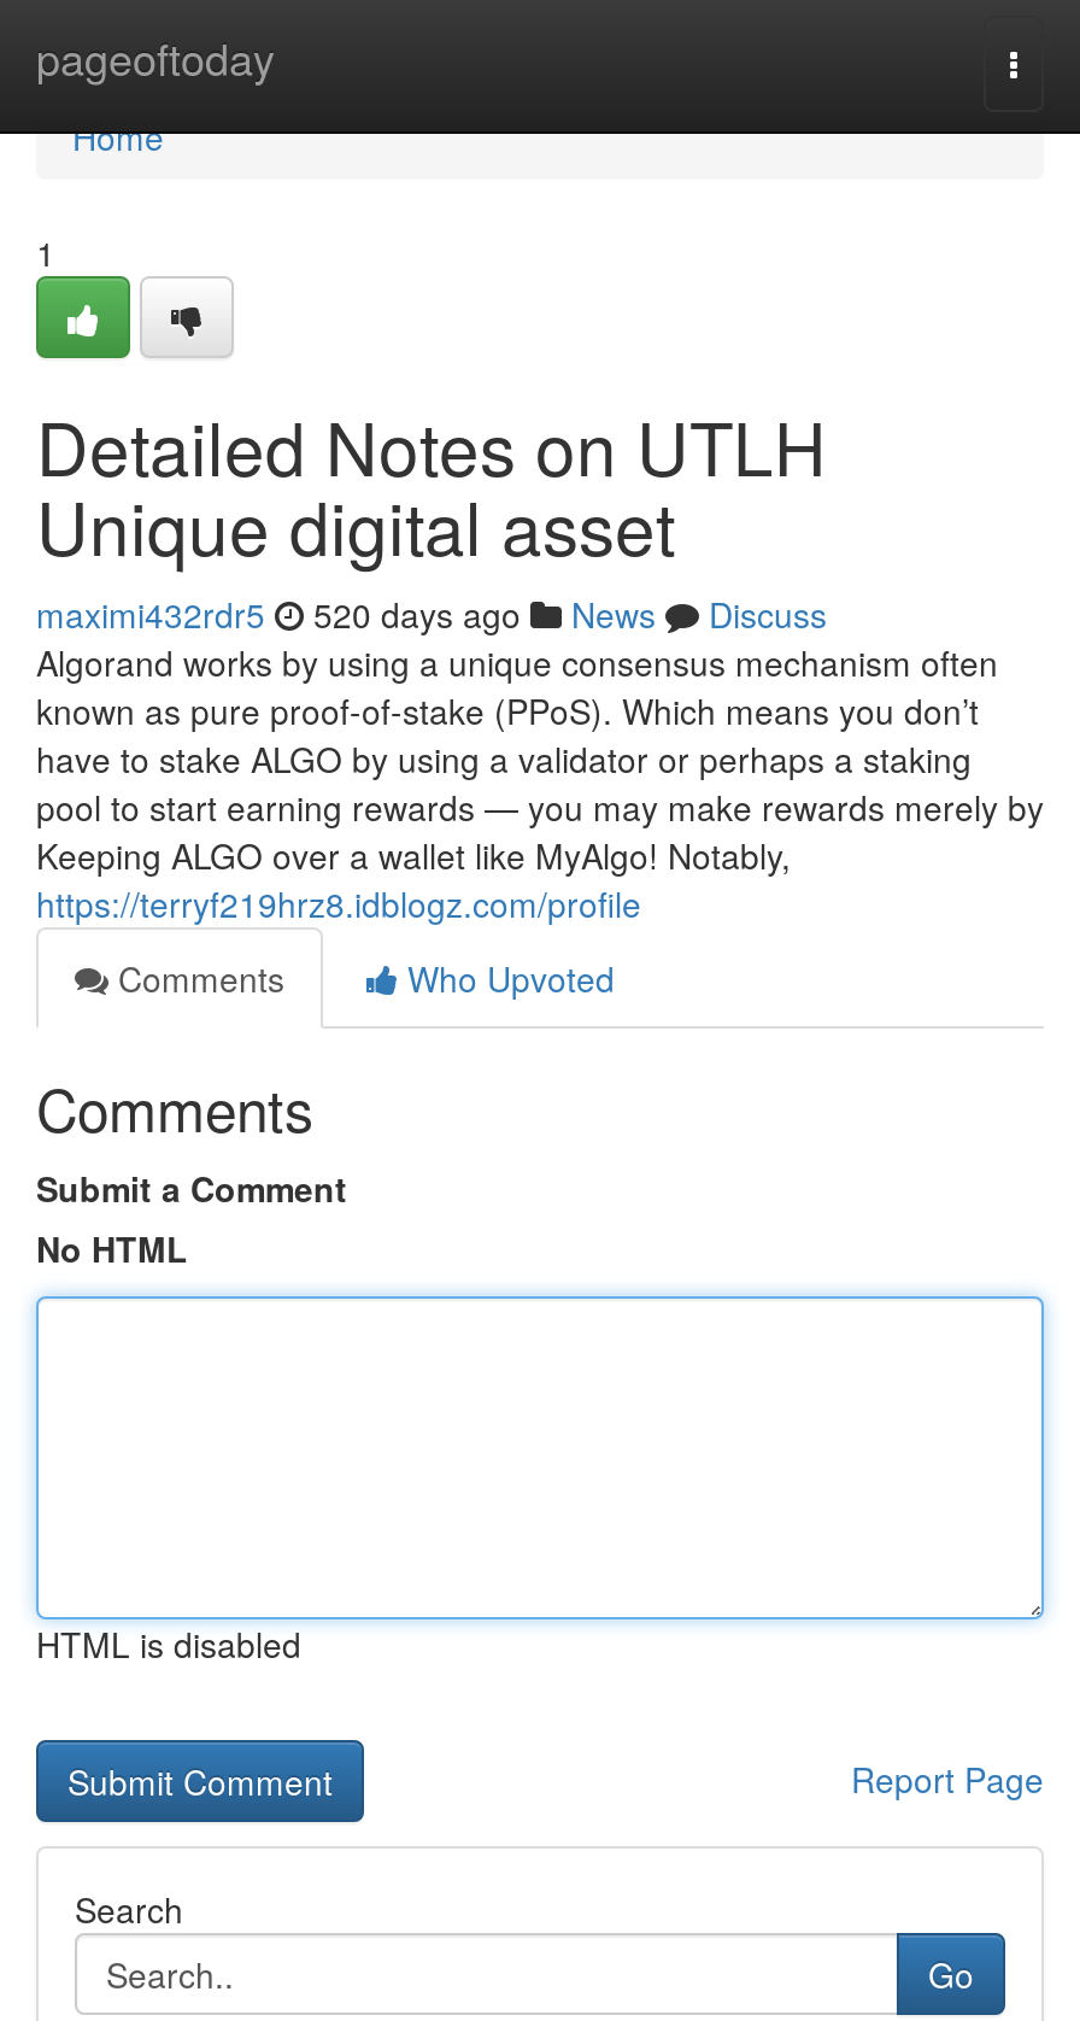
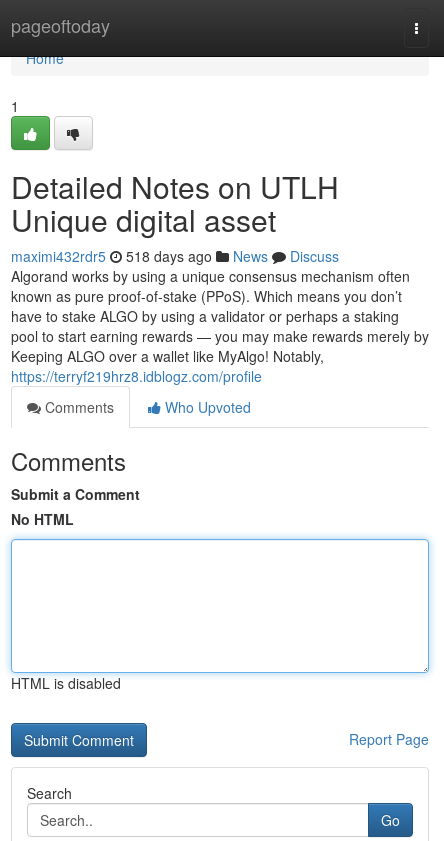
[36,590,827,638] maximi432rdr5 520 days ago News Discuss -> [11,246,339,266] maximi432rdr5 518 days ago News Discuss

